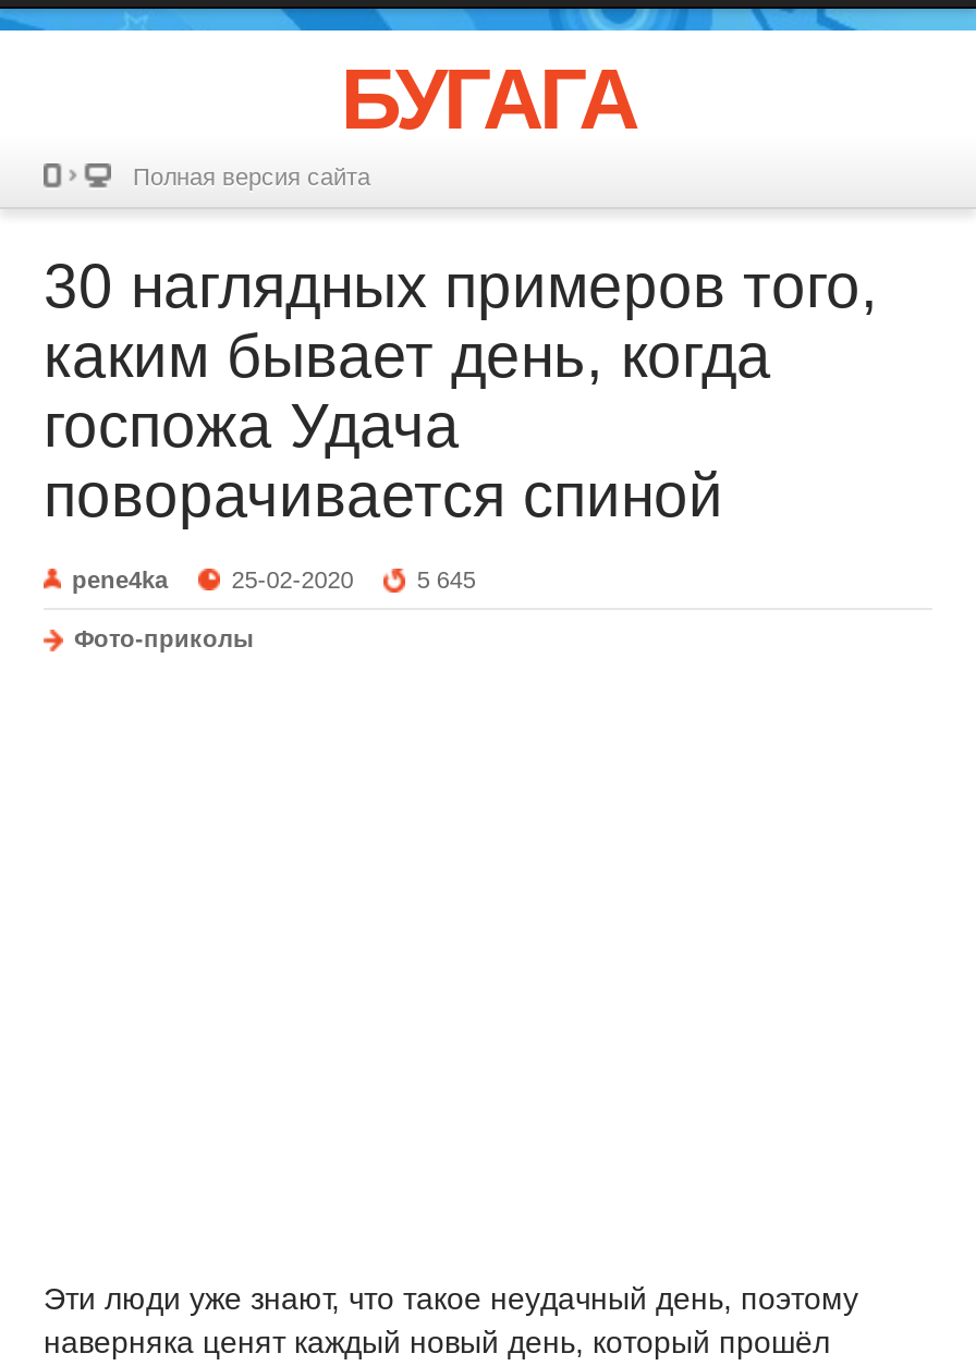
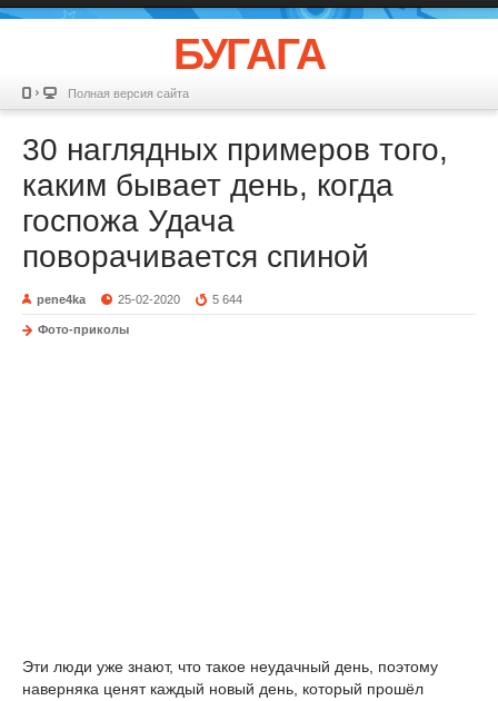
[417,566,476,593] 5 645 -> [213,293,243,306] 5 644

